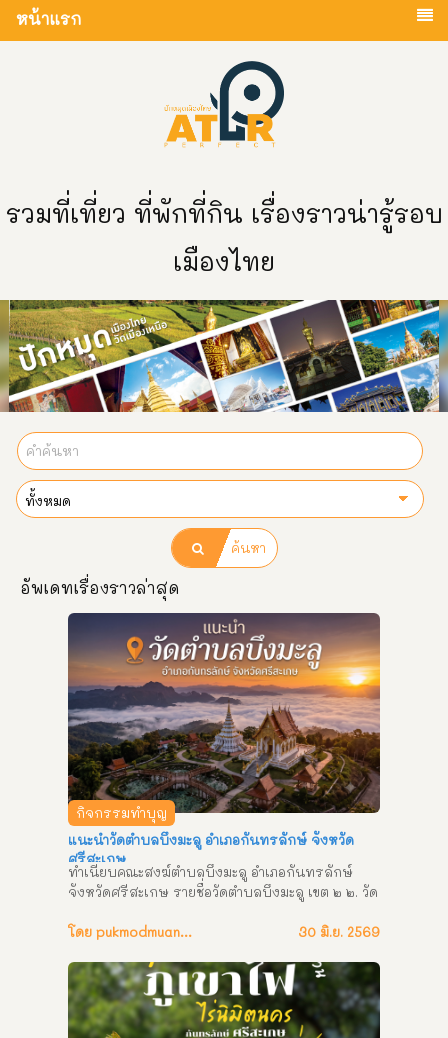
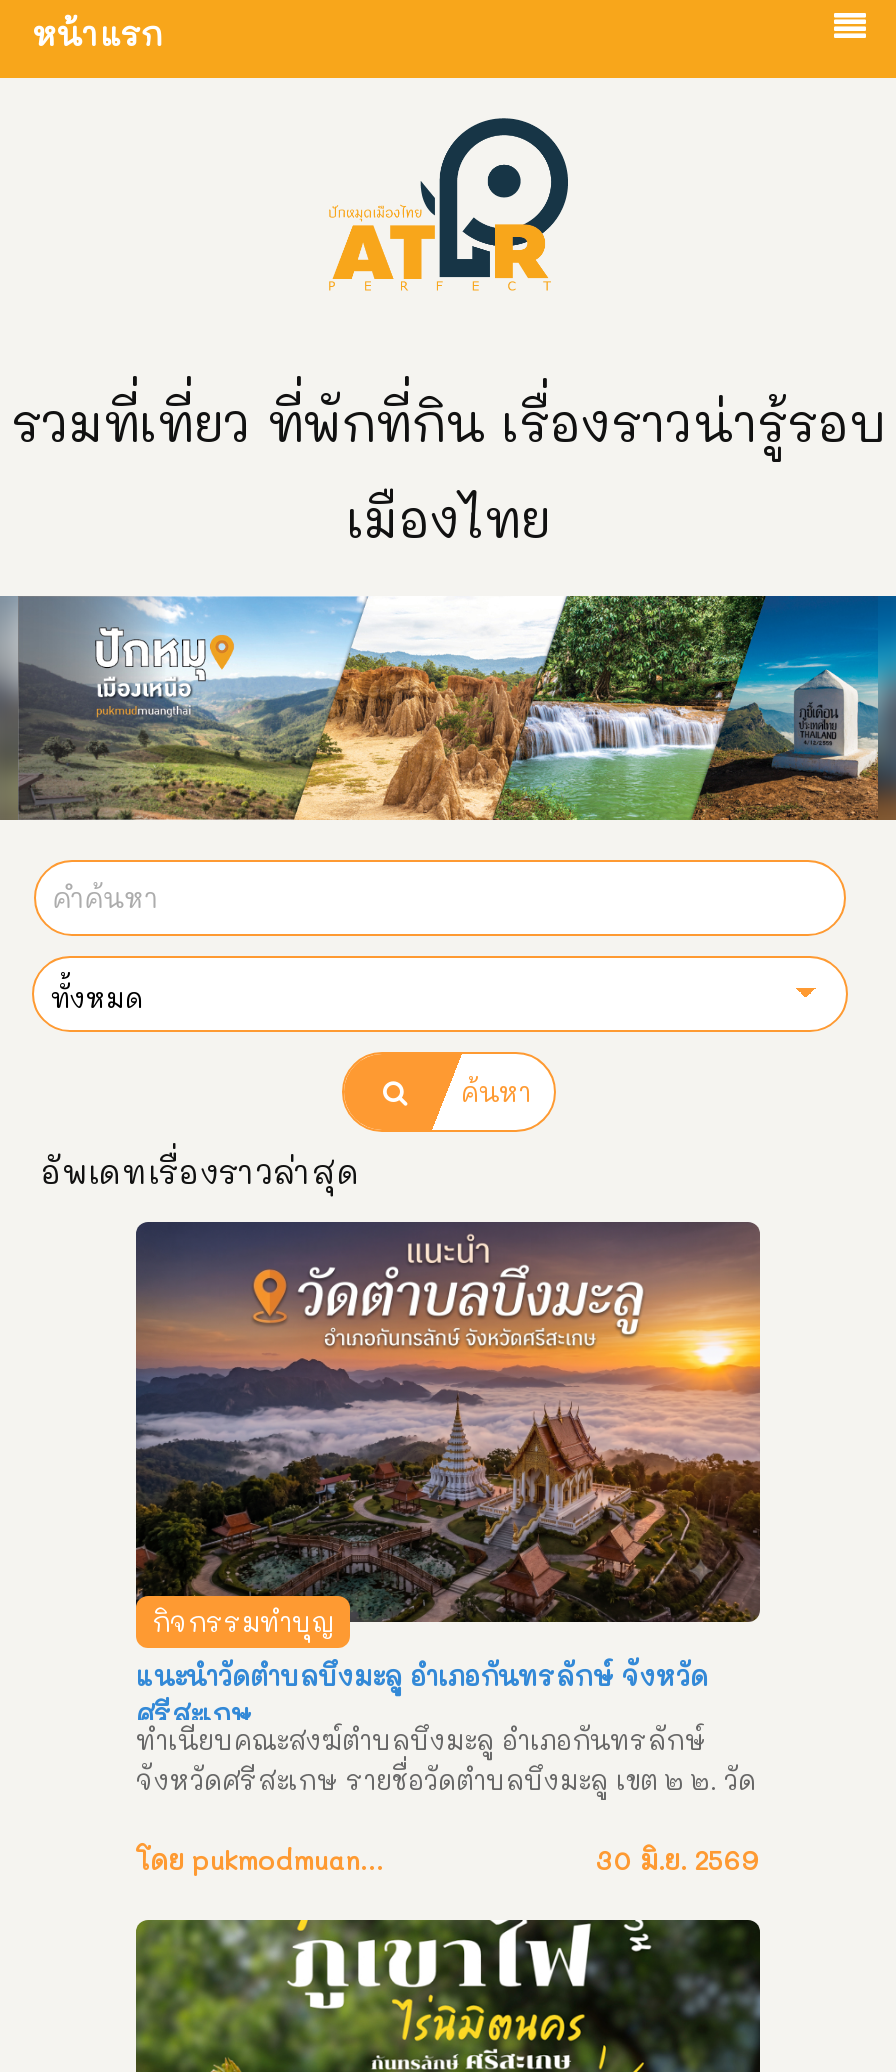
[3,299,445,413] [image] -> [6,594,890,822] [image]

